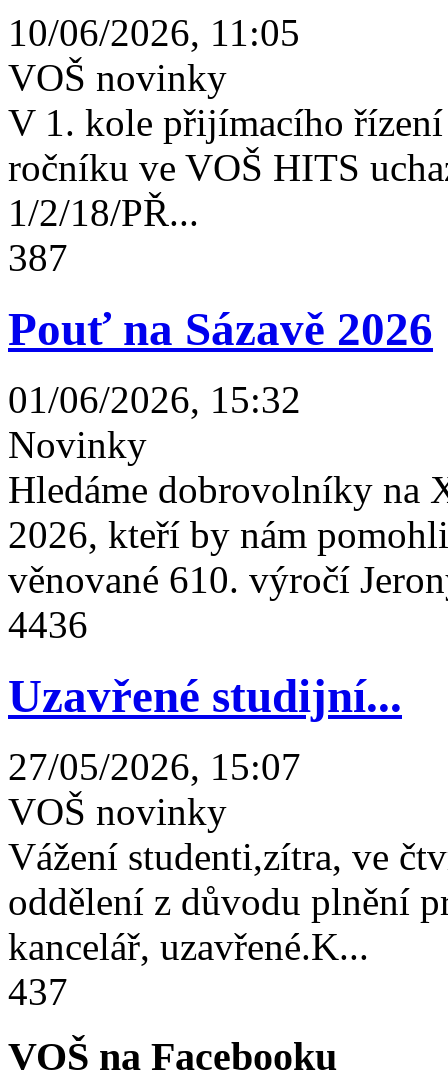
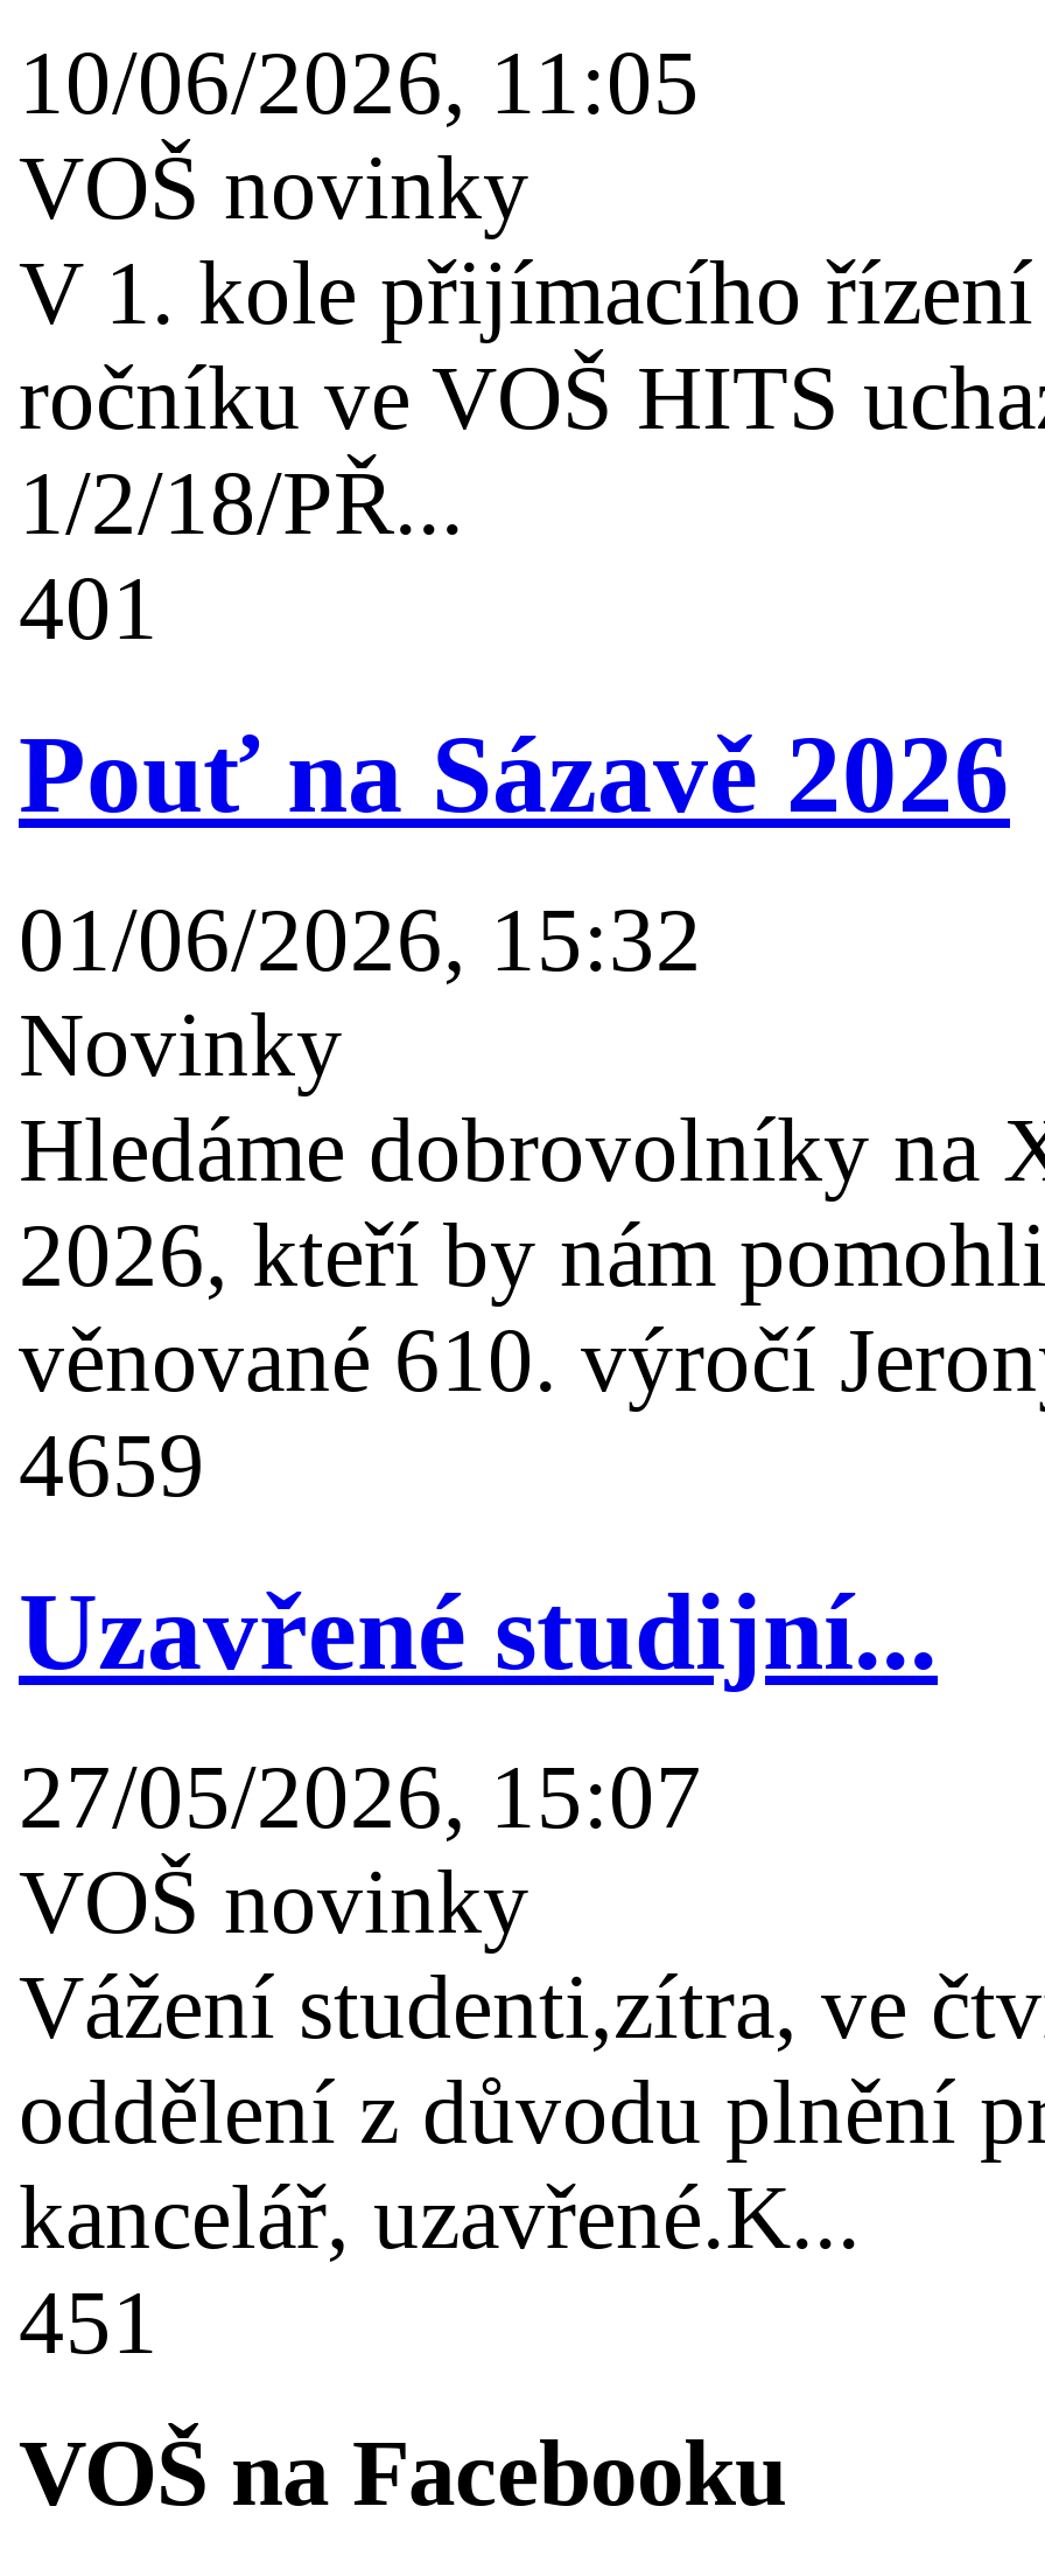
[8,236,68,279] 387 -> [19,558,159,659] 401
[8,603,88,646] 4436 -> [19,1415,205,1515] 4659
[8,970,68,1013] 437 -> [19,2272,159,2372] 451

